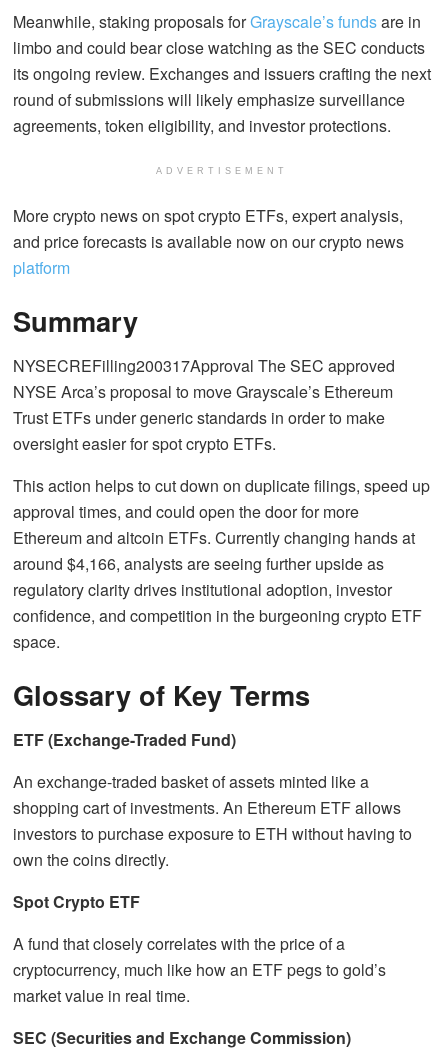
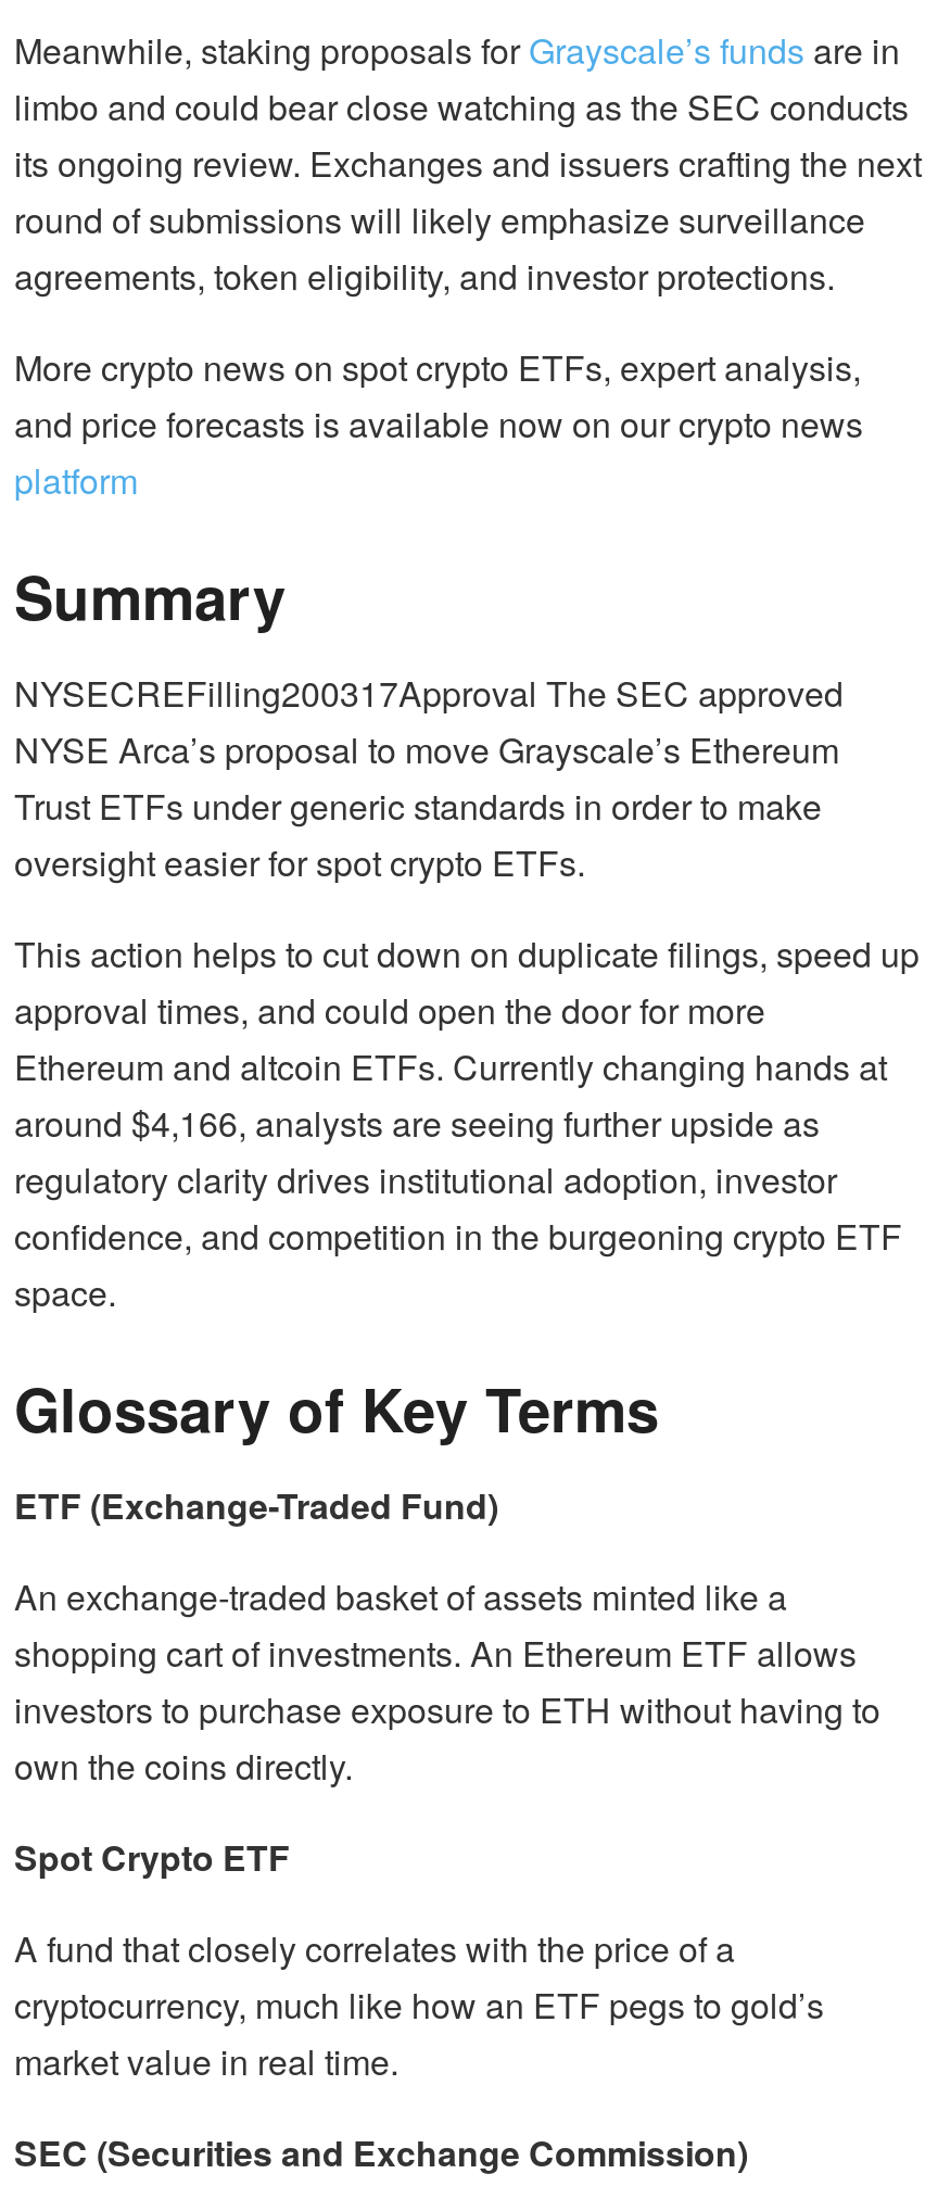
[156,166,288,176] ADVERTISEMENT -> none

